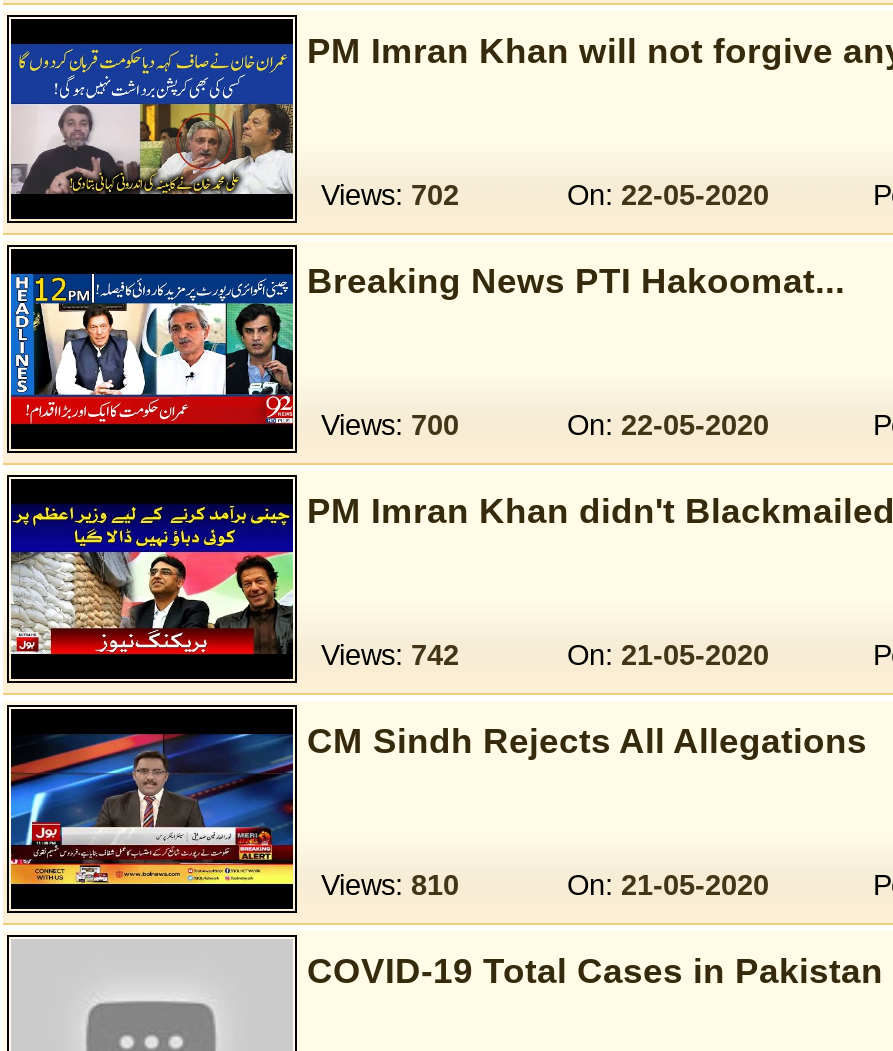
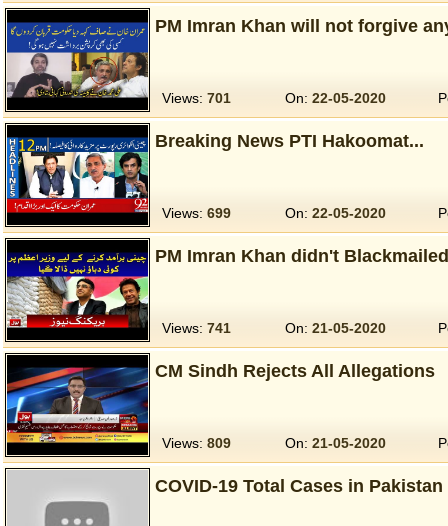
[321,179,459,211] Views: 702 -> [162,90,231,106] Views: 701
[321,409,459,441] Views: 700 -> [162,205,231,221] Views: 699
[321,639,459,671] Views: 742 -> [162,320,231,336] Views: 741
[321,869,459,901] Views: 810 -> [162,435,231,451] Views: 809

